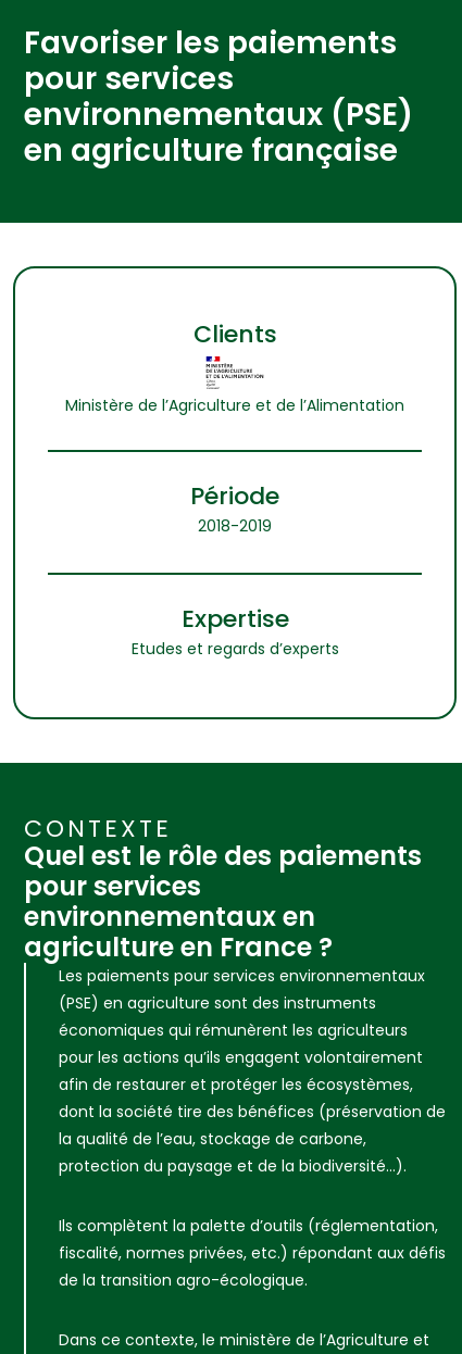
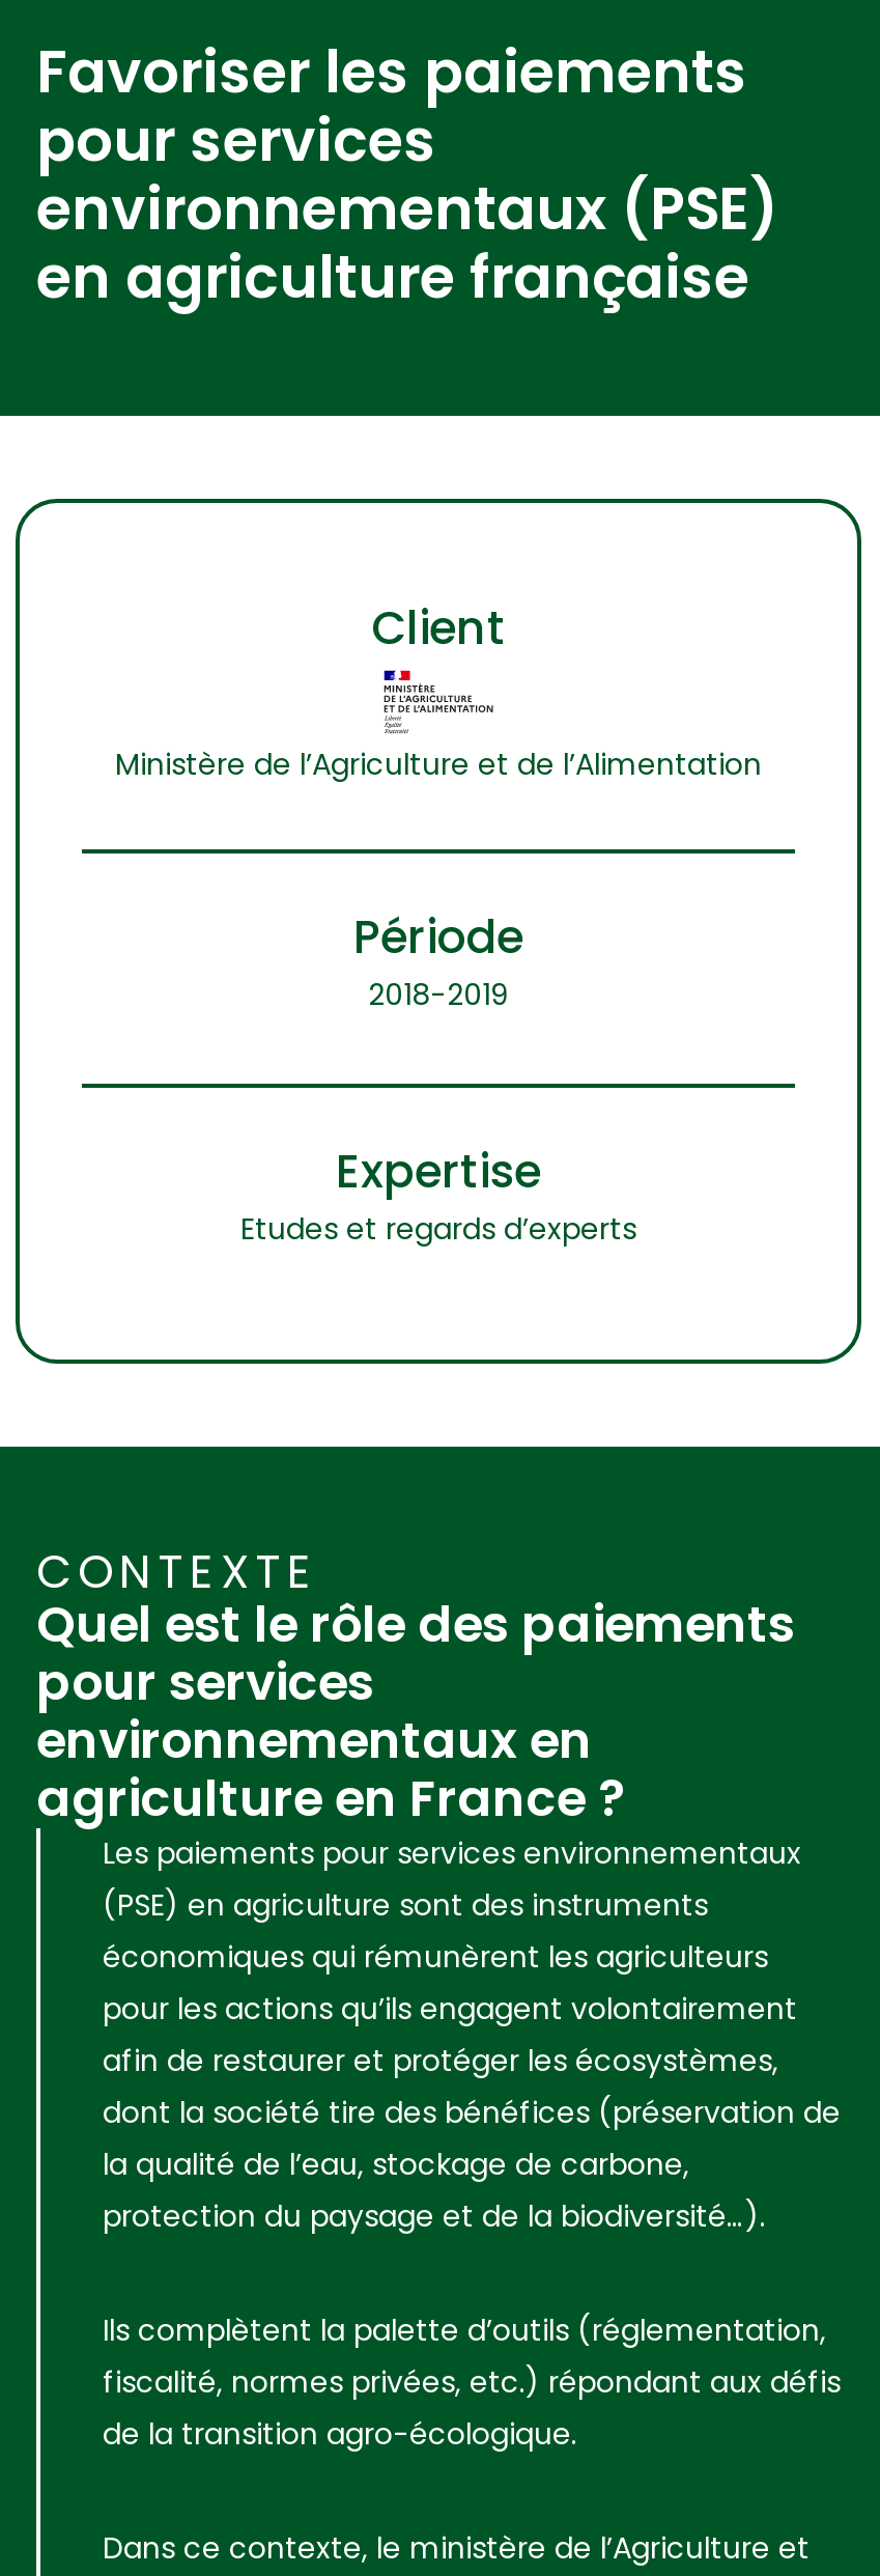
[193,317,277,350] Clients -> [371,596,506,661] Client

